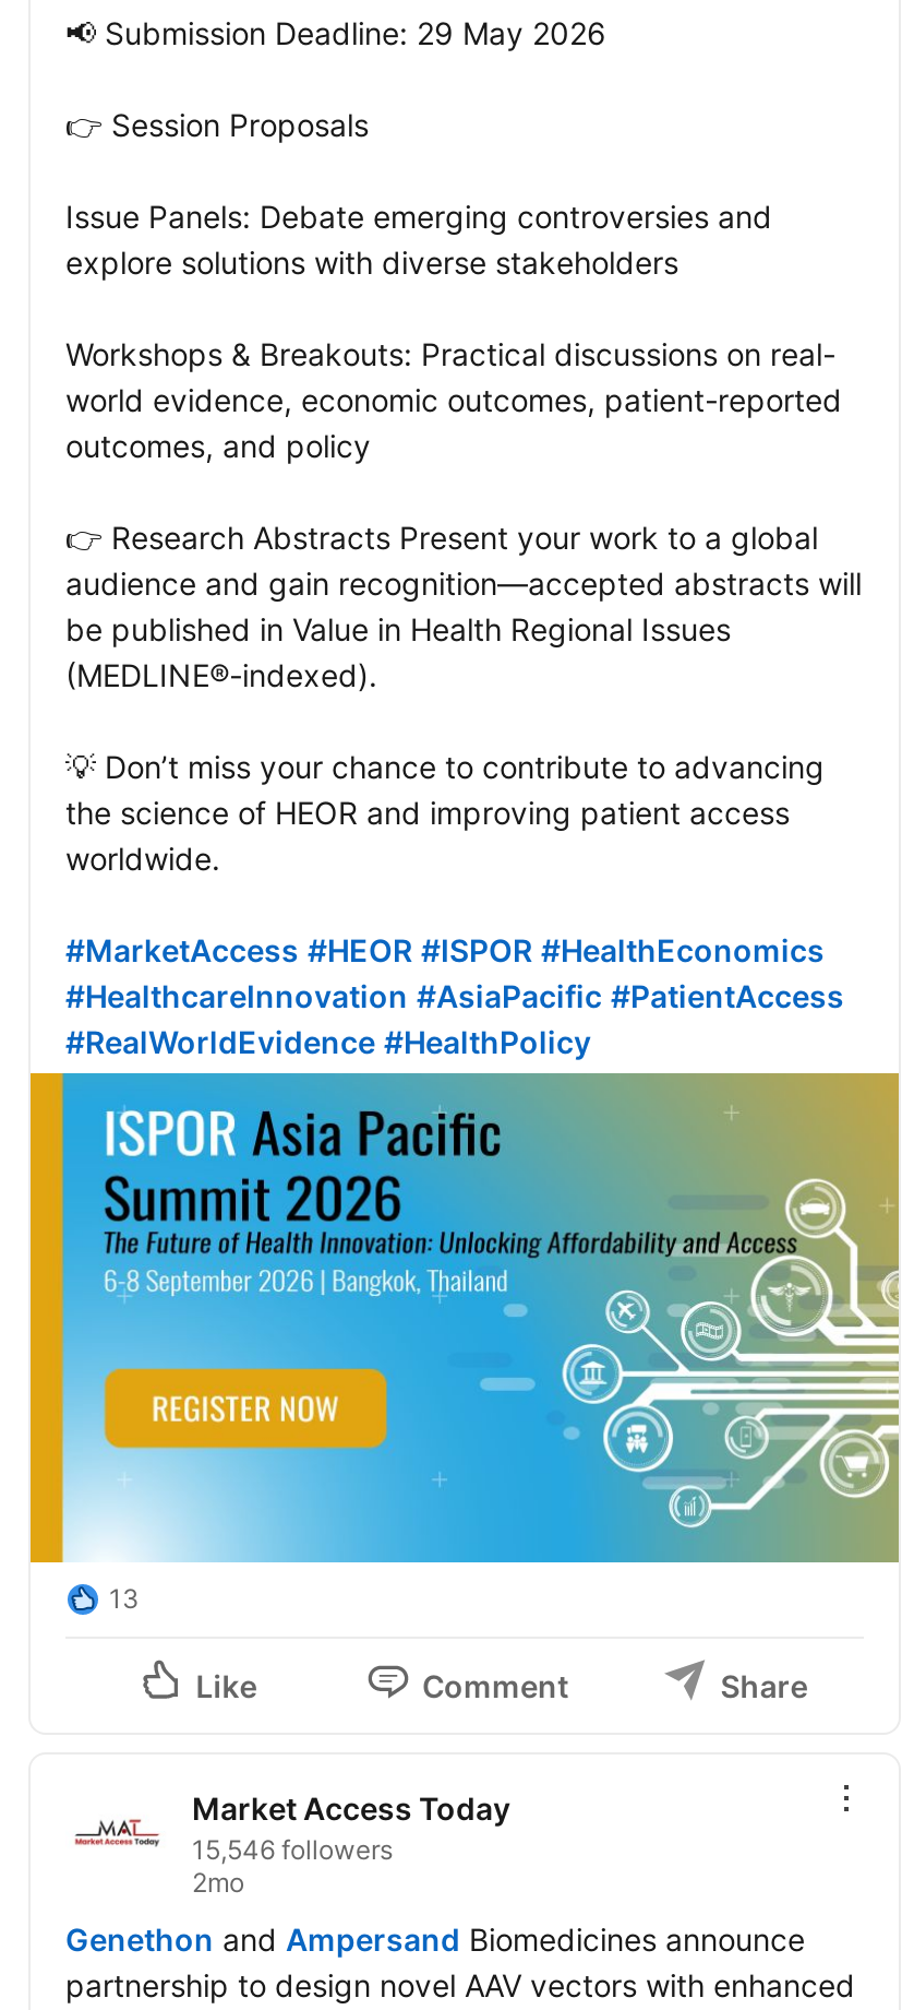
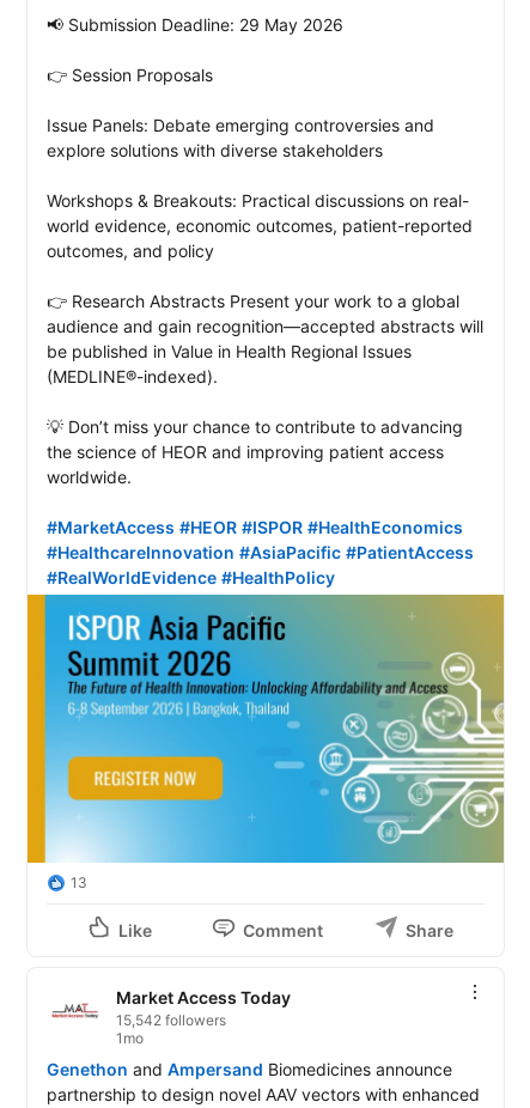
[192,1833,393,1898] 15,546 followers | 2mo -> [116,1011,226,1047] 15,542 followers | 1mo

